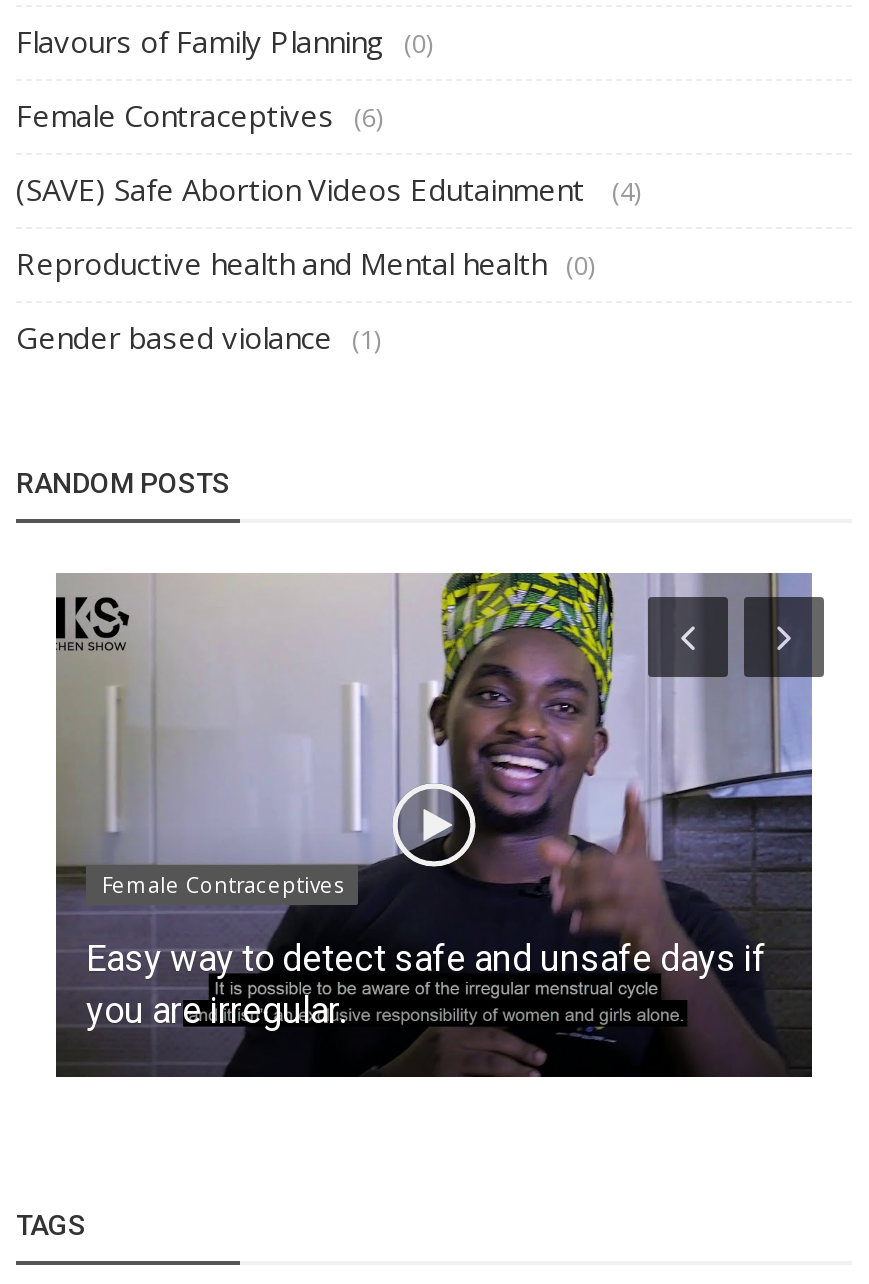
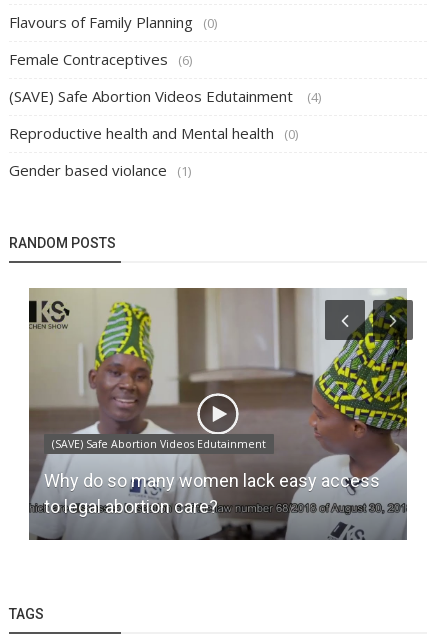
[56,571,814,1079] [image] | Female Contraceptives -> [29,287,408,541] [image] | (SAVE) Safe Abortion Videos Edutainment
[86,937,766,1031] Easy way to detect safe and unsafe days if | you are irregular. -> [44,470,380,517] Why do so many women lack easy access | to legal abortion care?

